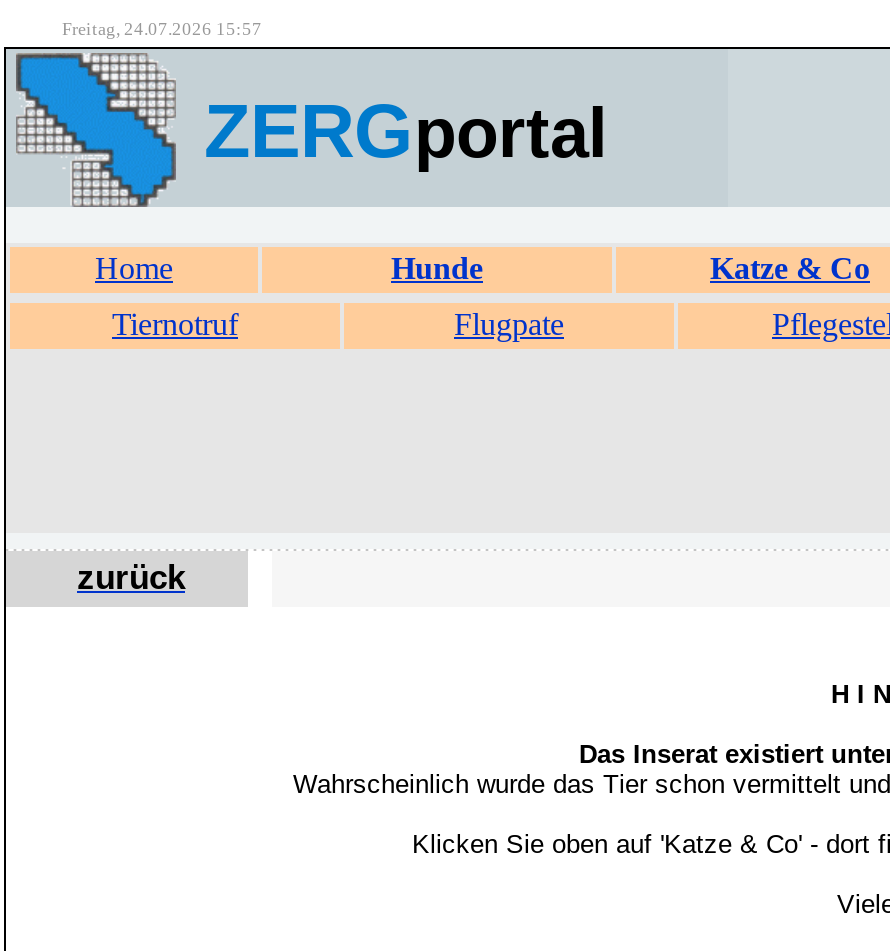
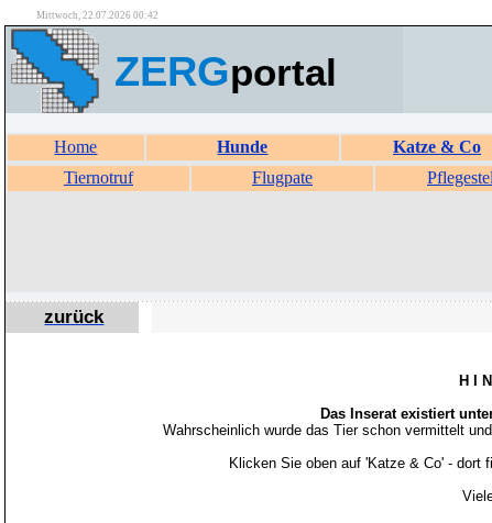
[54,19,262,39] Freitag, 24.07.2026 15:57 -> [32,10,158,21] Mittwoch, 22.07.2026 00:42

